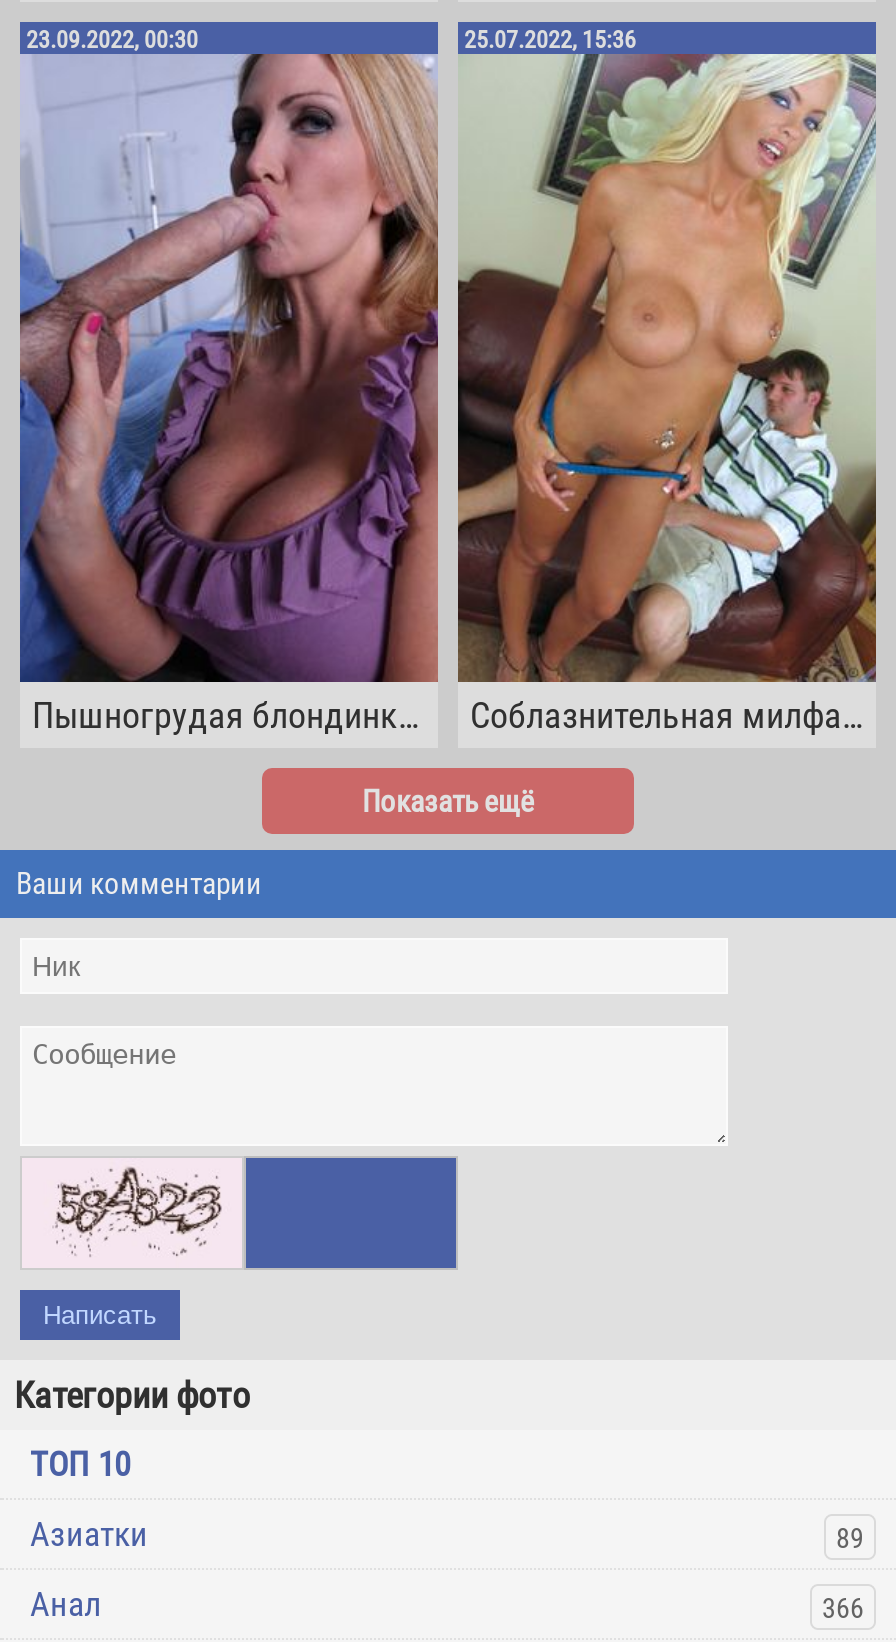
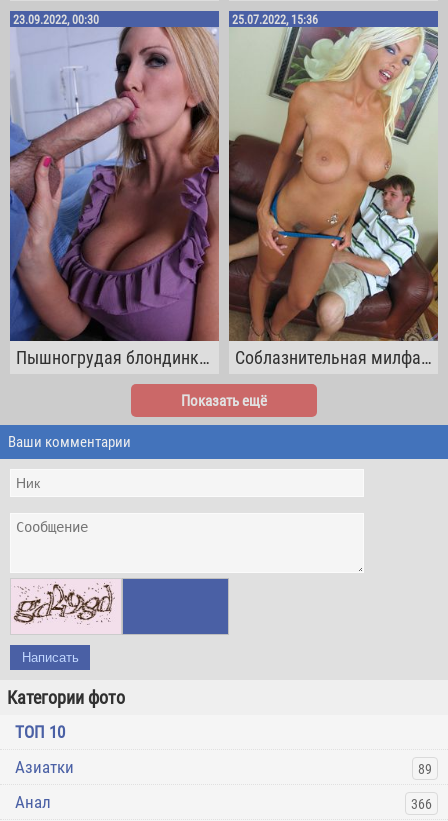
[28,1168,226,1254] [image] -> [13,583,115,625] [image]

